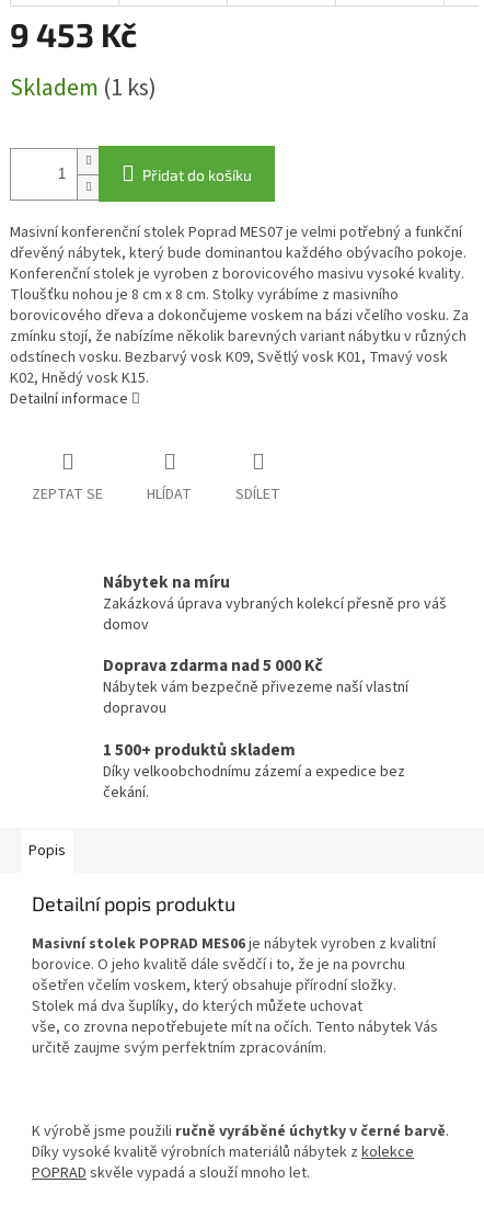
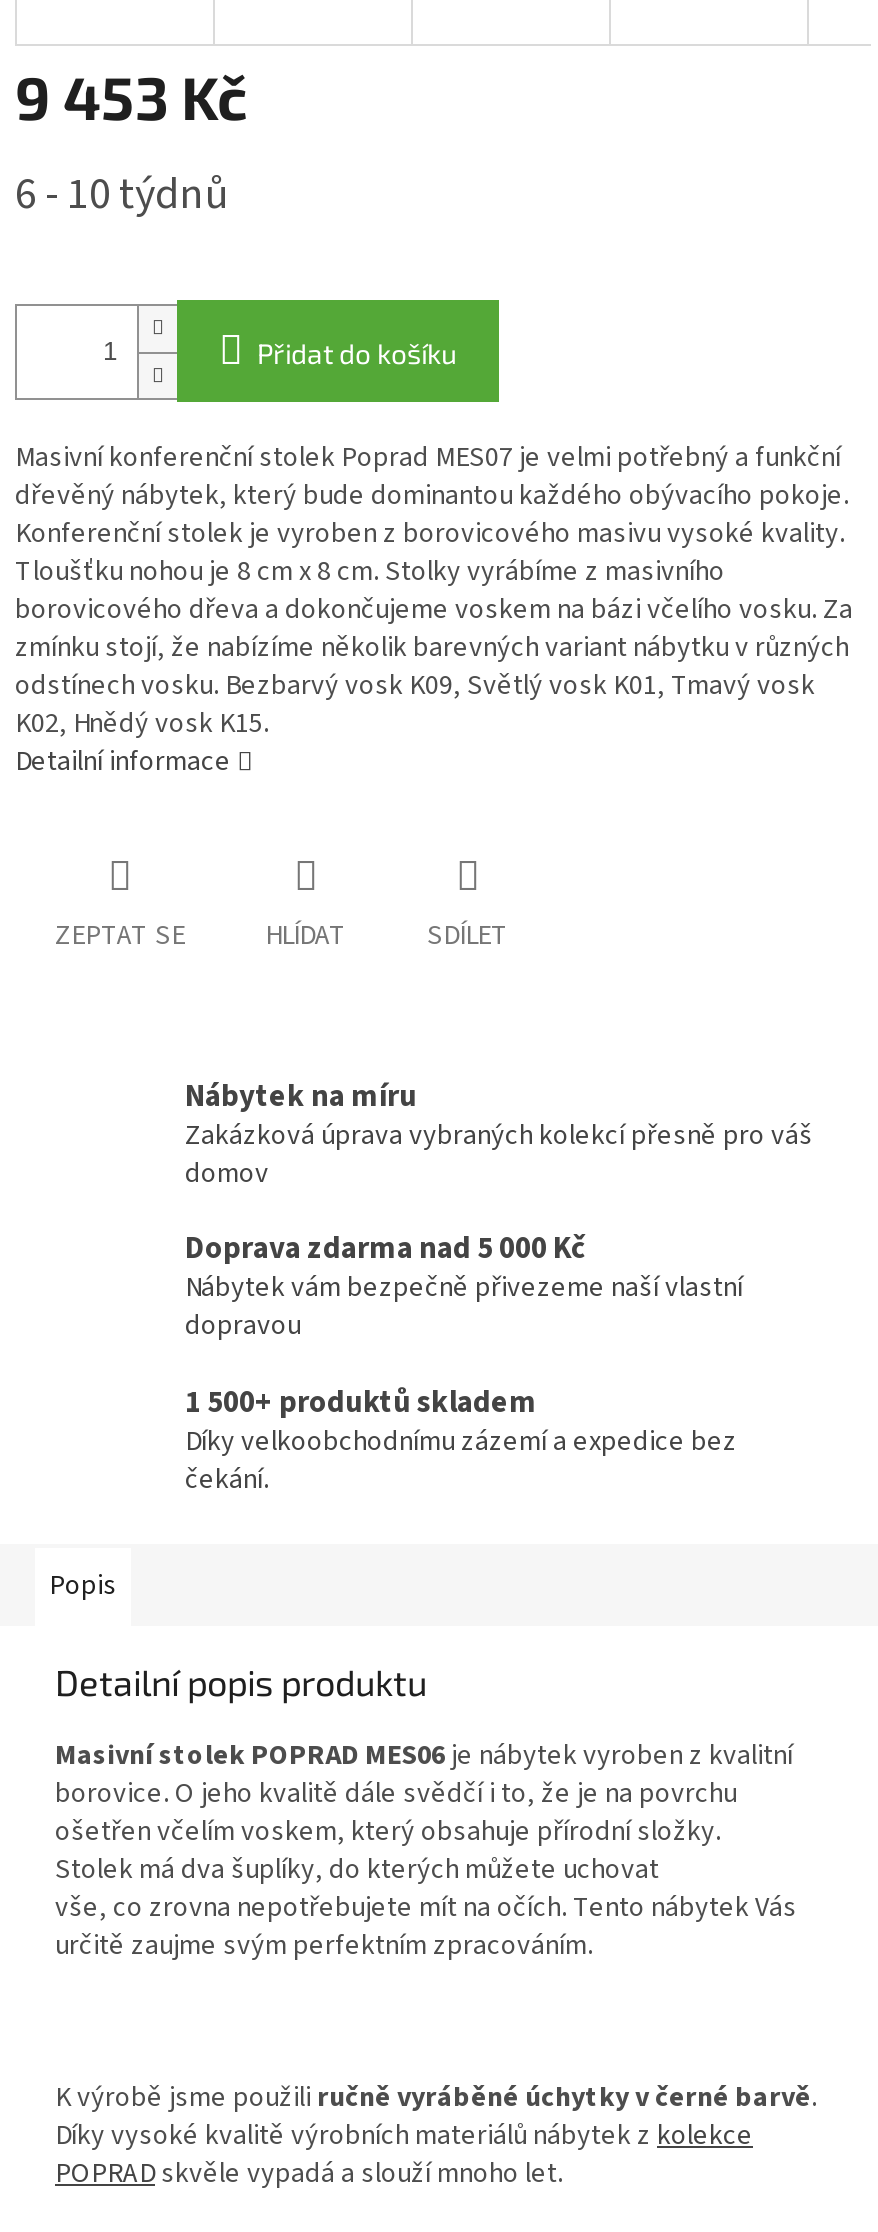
[10,71,157,106] Skladem (1 ks) -> [15,163,231,227] 6 - 10 týdnů

